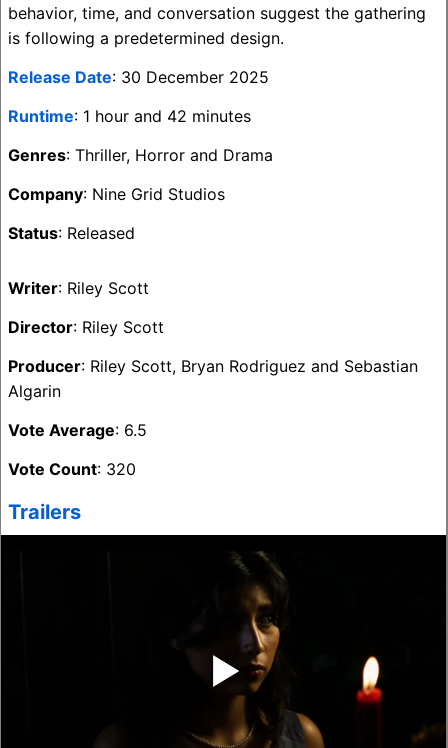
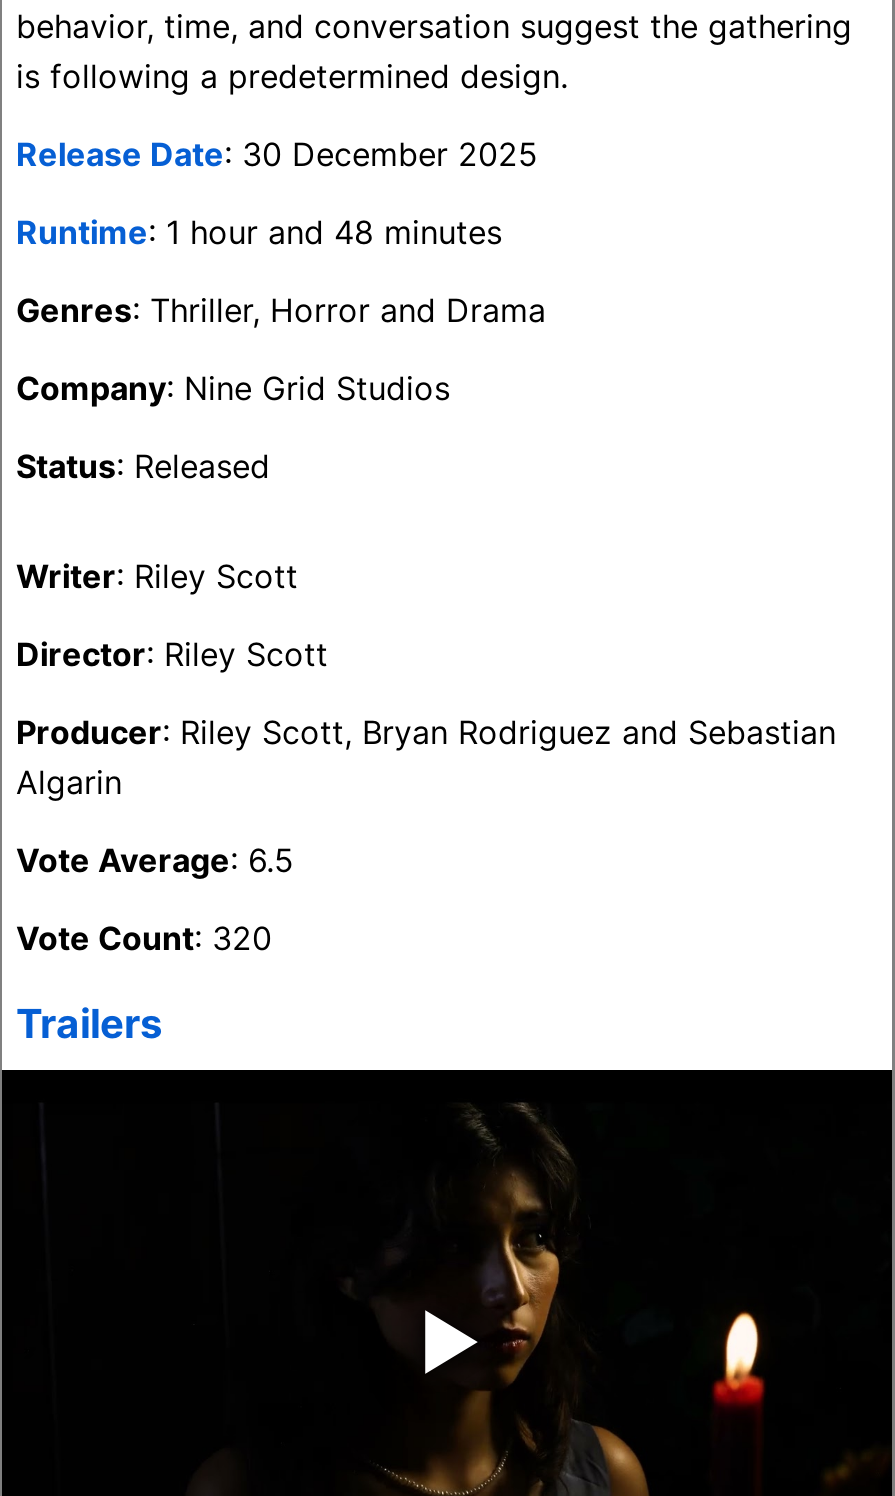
[8,106,251,126] Runtime: 1 hour and 42 minutes -> [16,212,502,252] Runtime: 1 hour and 48 minutes

